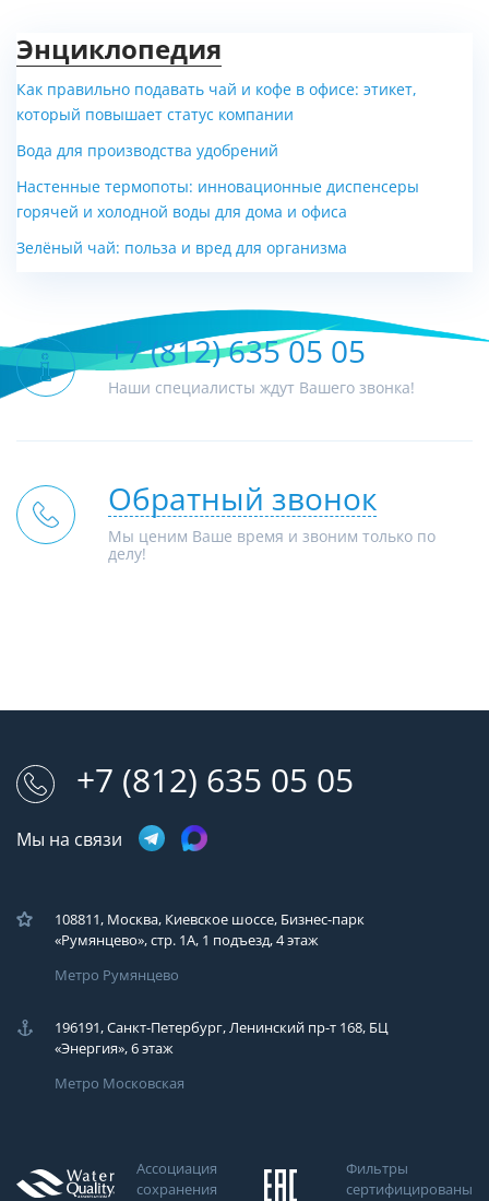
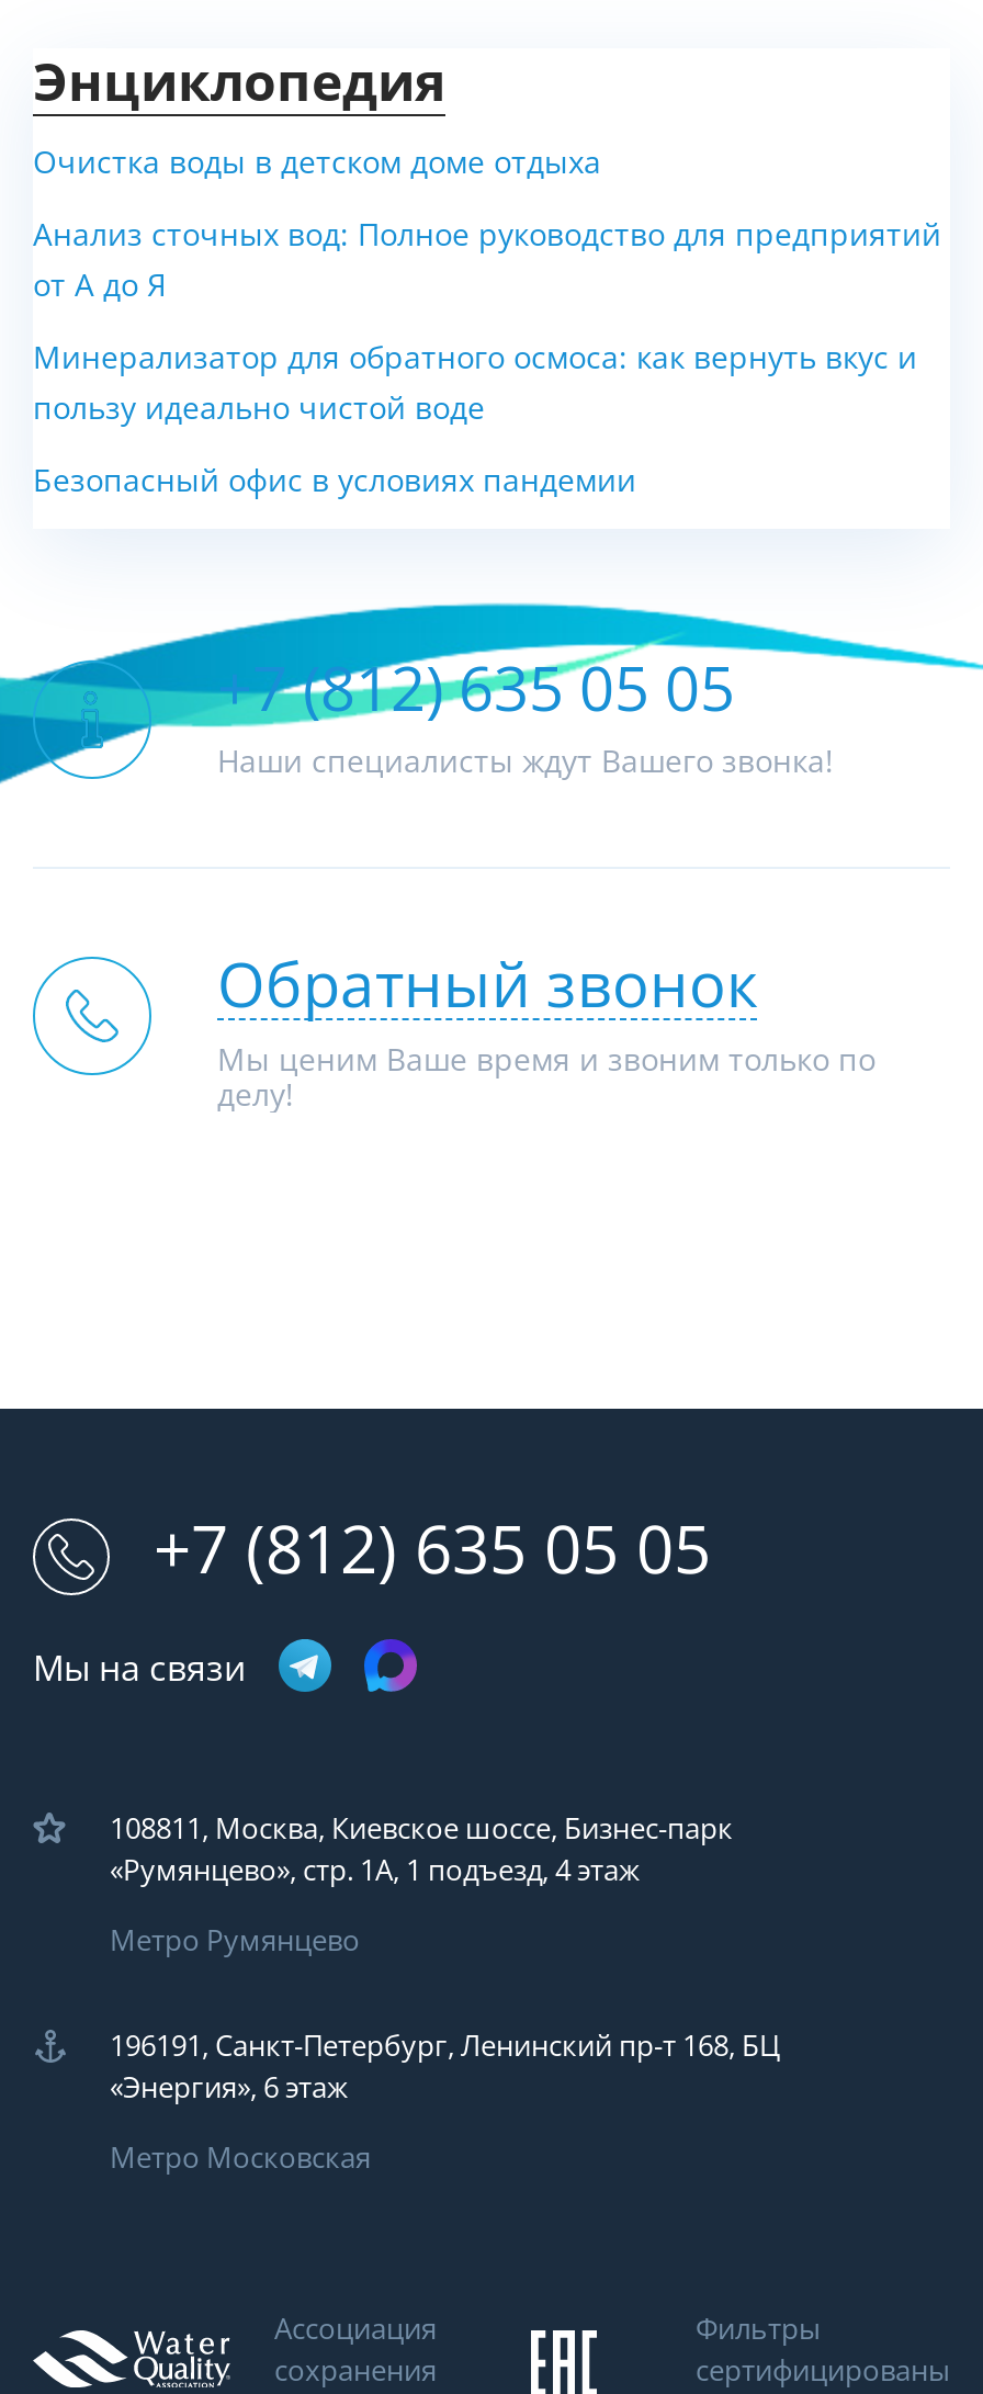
[16,81,417,123] Как правильно подавать чай и кофе в офисе: этикет, | который повышает статус компании -> [33,145,601,180] Очистка воды в детском доме отдыха
[16,142,278,160] Вода для производства удобрений -> [33,217,941,303] Анализ сточных вод: Полное руководство для предприятий | от А до Я
[16,178,419,221] Настенные термопоты: инновационные диспенсеры | горячей и холодной воды для дома и офиса -> [33,340,917,426] Минерализатор для обратного осмоса: как вернуть вкус и | пользу идеально чистой воде
[16,239,347,257] Зелёный чай: польза и вред для организма -> [33,463,636,498] Безопасный офис в условиях пандемии

